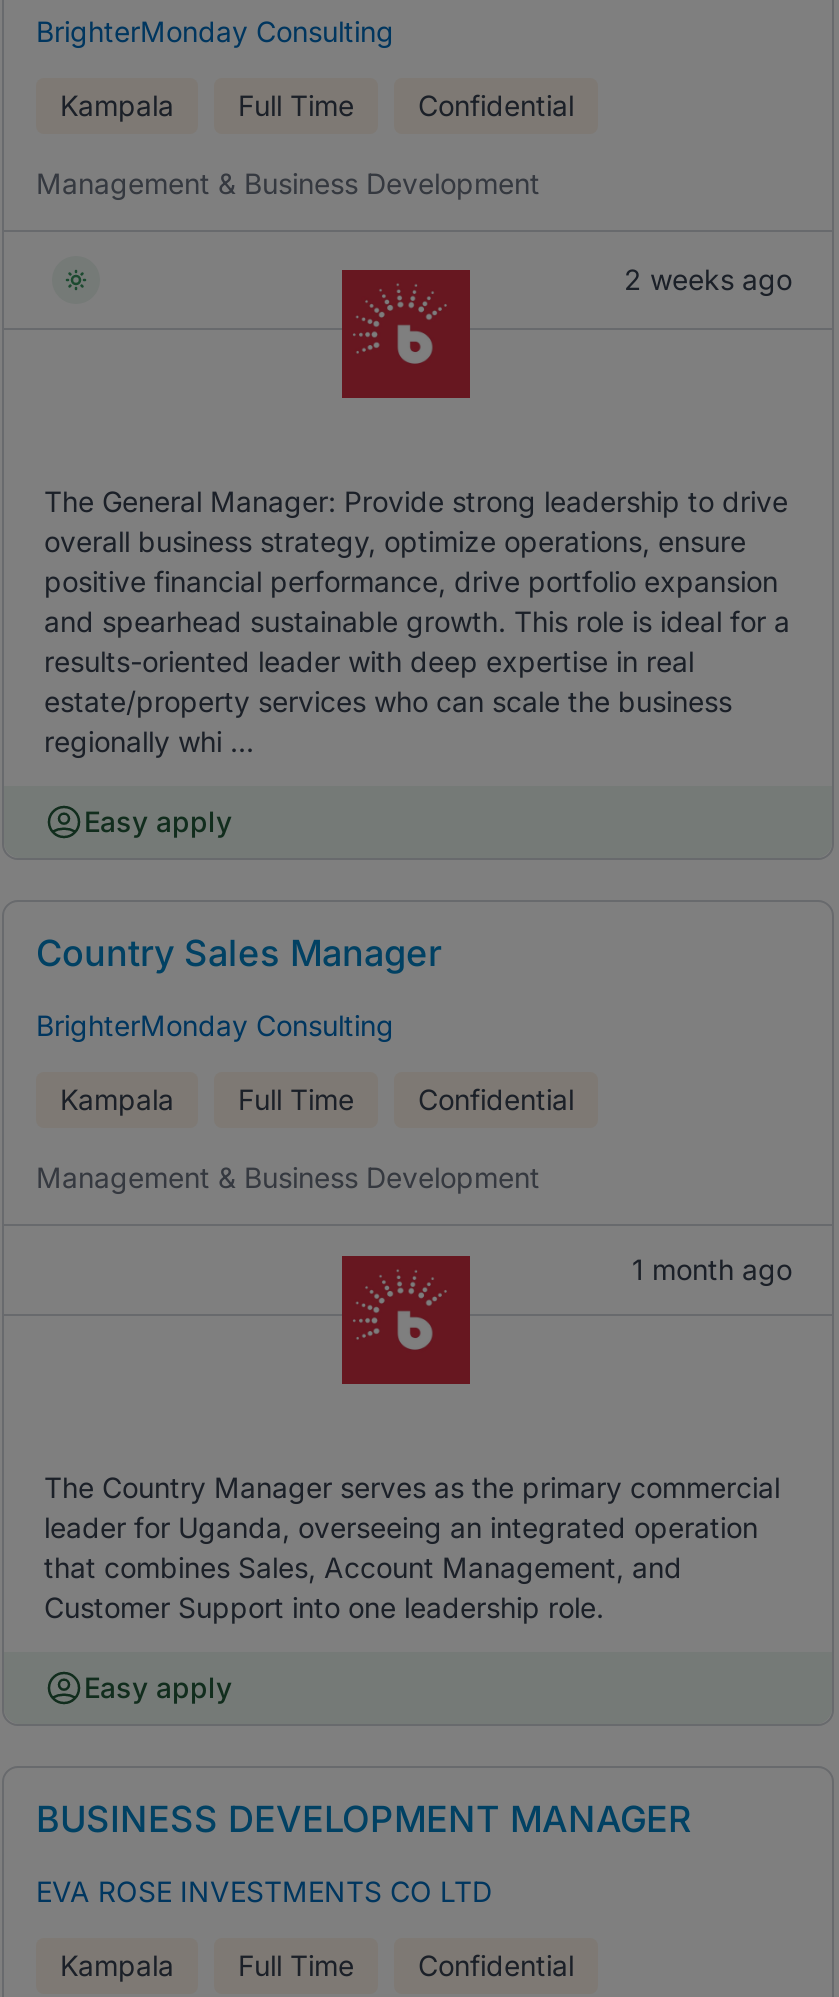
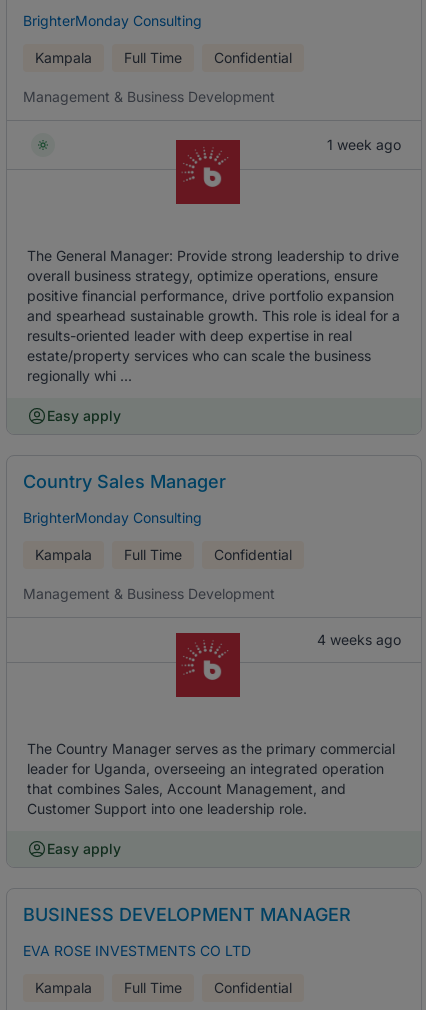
[624,262,792,296] 2 weeks ago -> [327,136,401,153] 1 week ago
[632,1252,792,1286] 1 month ago -> [317,631,401,648] 4 weeks ago

